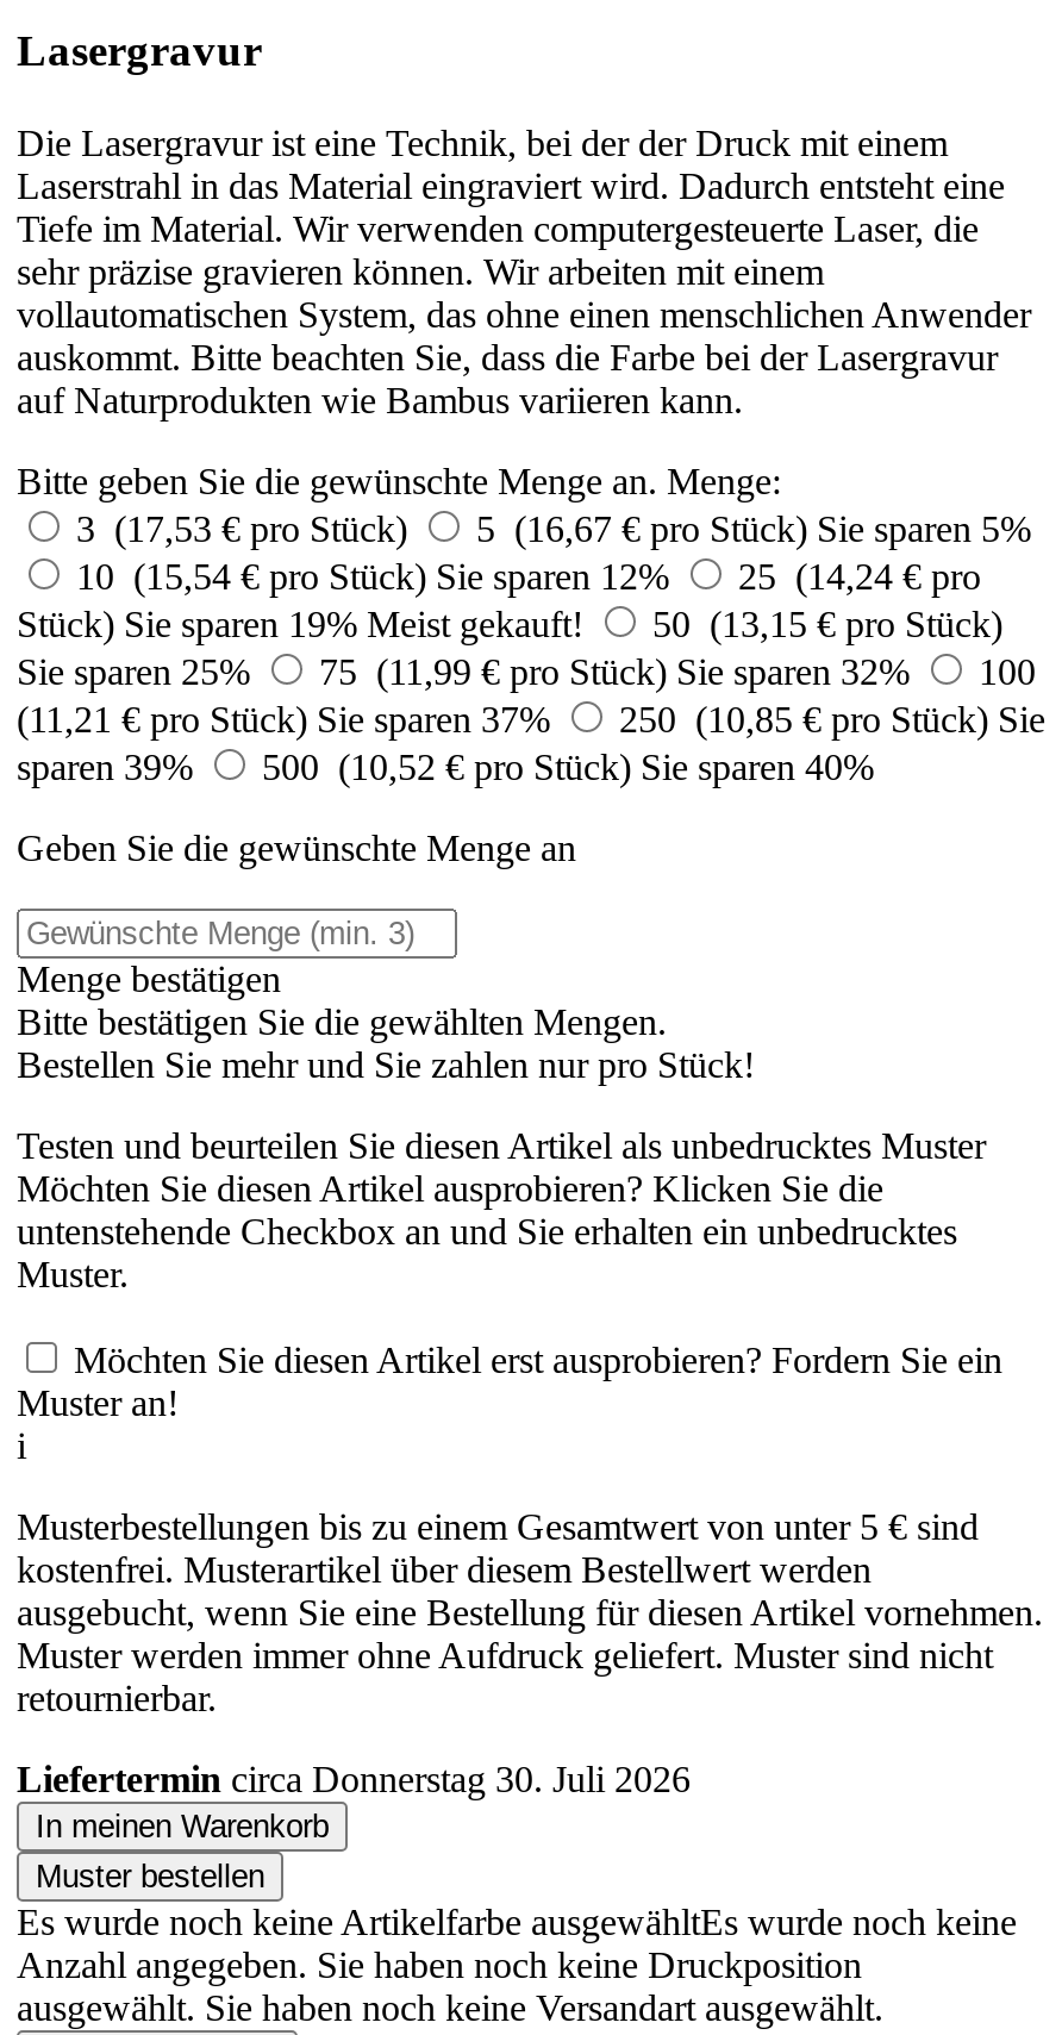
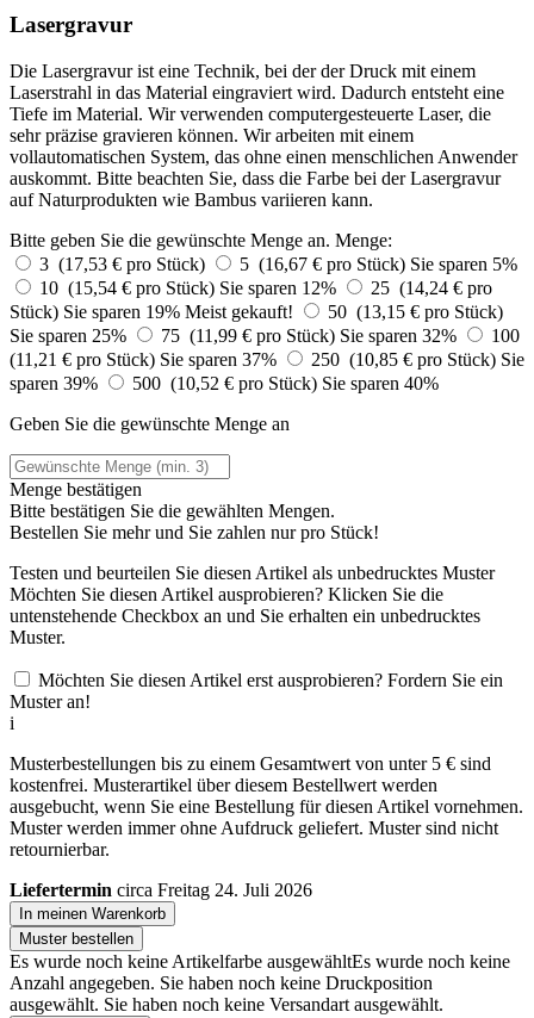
[17,1759,691,1799] Liefertermin circa Donnerstag 30. Juli 2026 -> [10,880,312,900] Liefertermin circa Freitag 24. Juli 2026

